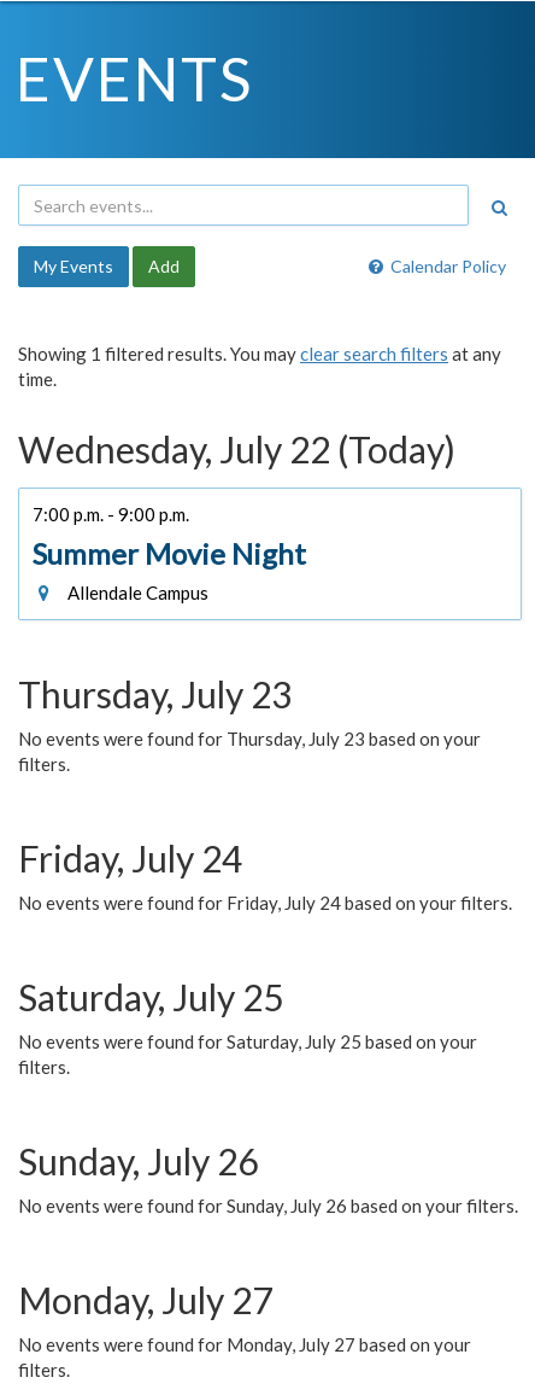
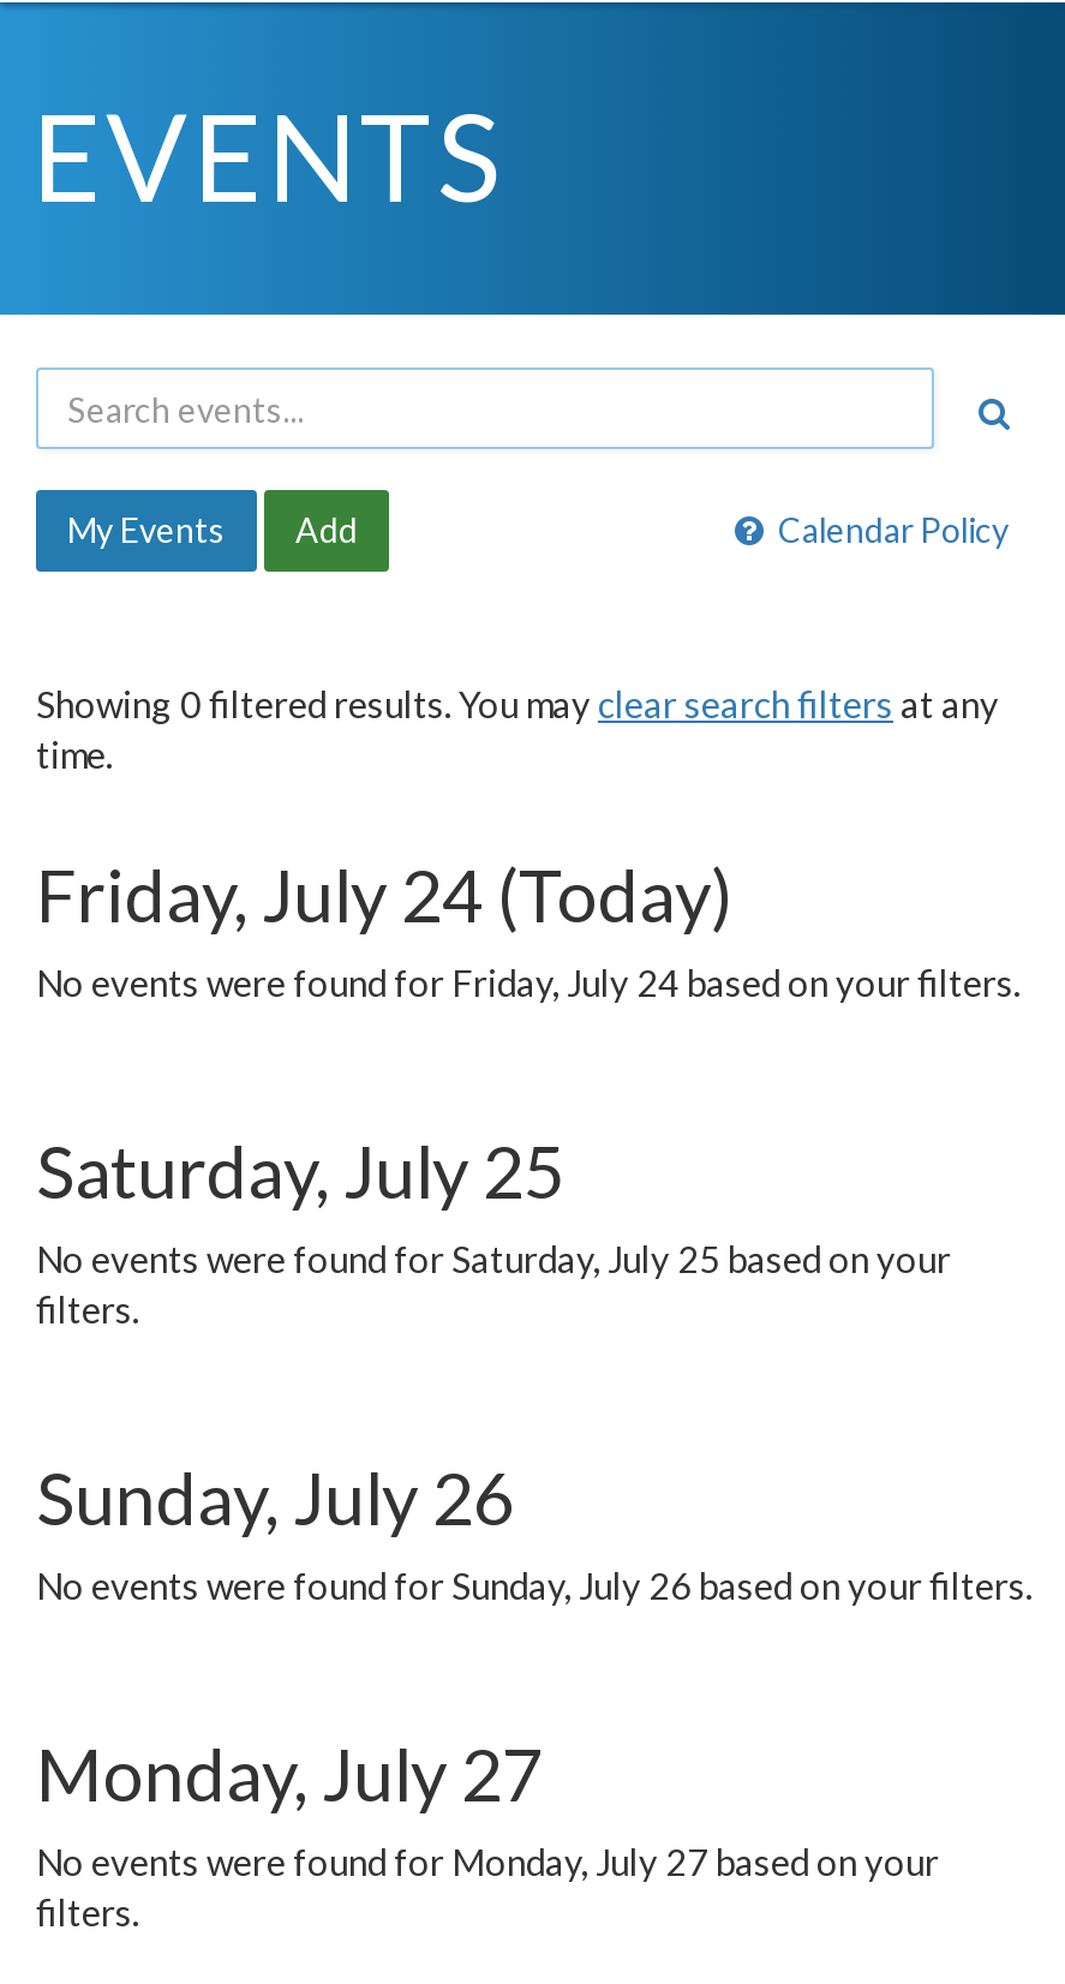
[18,343,501,364] Showing 1 filtered results. You may clear search filters at any -> [36,682,999,725] Showing 0 filtered results. You may clear search filters at any
[18,427,481,880] Wednesday, July 22 (Today) | 7:00 p.m. - 9:00 p.m. | Summer Movie Night | Allendale Campus | Thursday, July 23 | No events were found for Thursday, July 23 based on your | filters. | Friday, July 24 -> [36,850,732,937] Friday, July 24 (Today)

